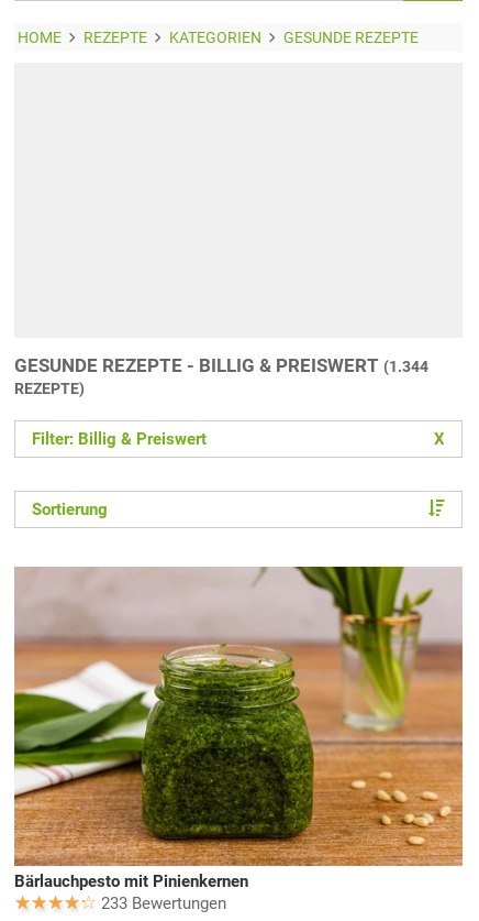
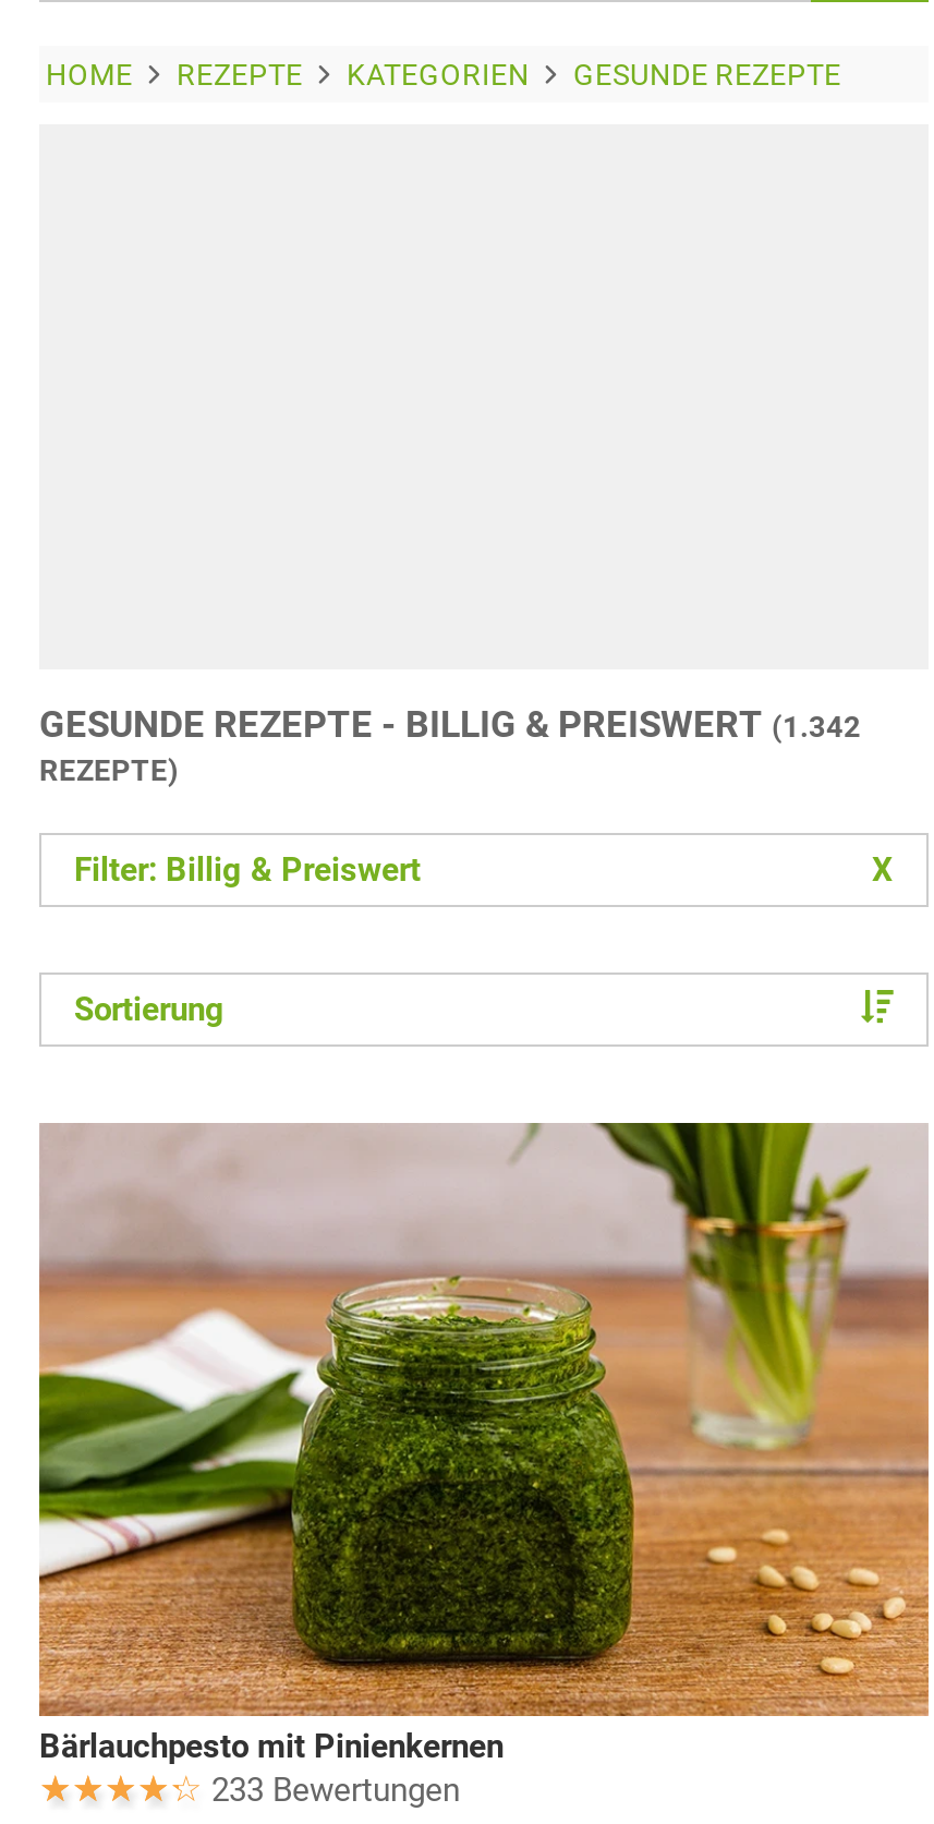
[14,354,428,376] GESUNDE REZEPTE - BILLIG & PREISWERT (1.344 -> [39,702,861,746] GESUNDE REZEPTE - BILLIG & PREISWERT (1.342

